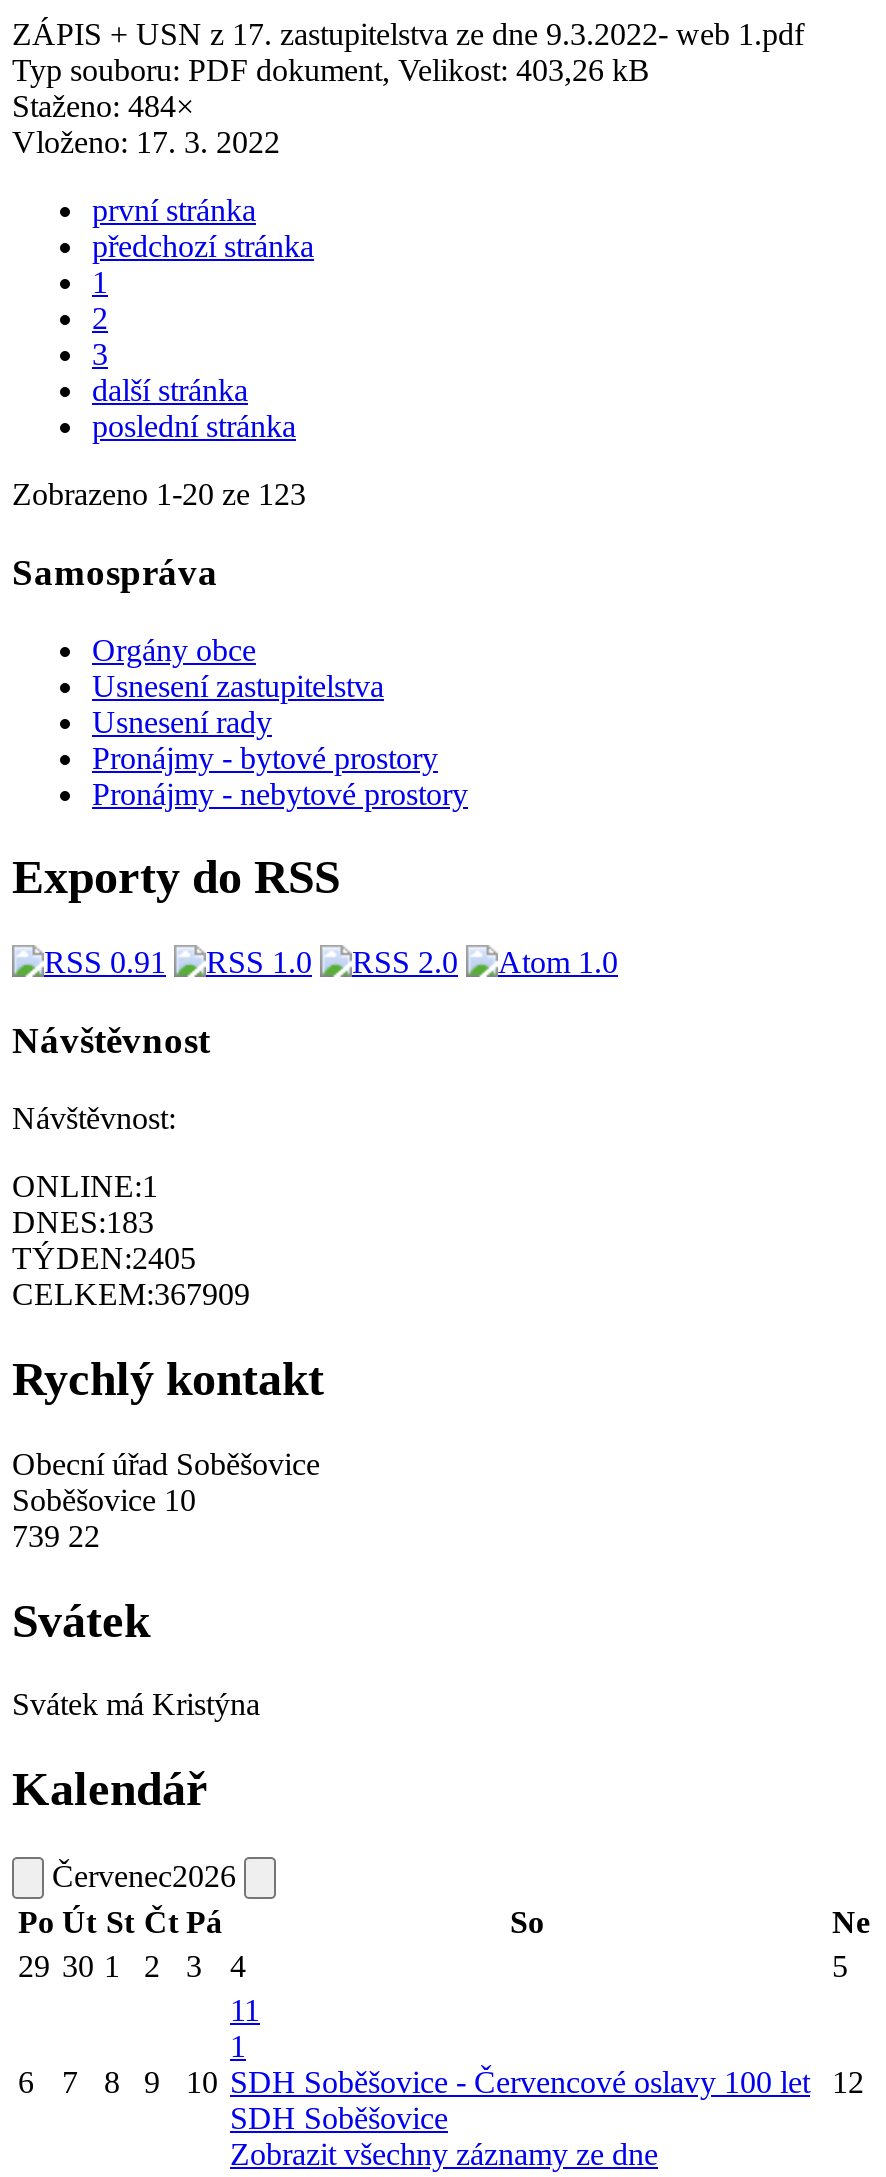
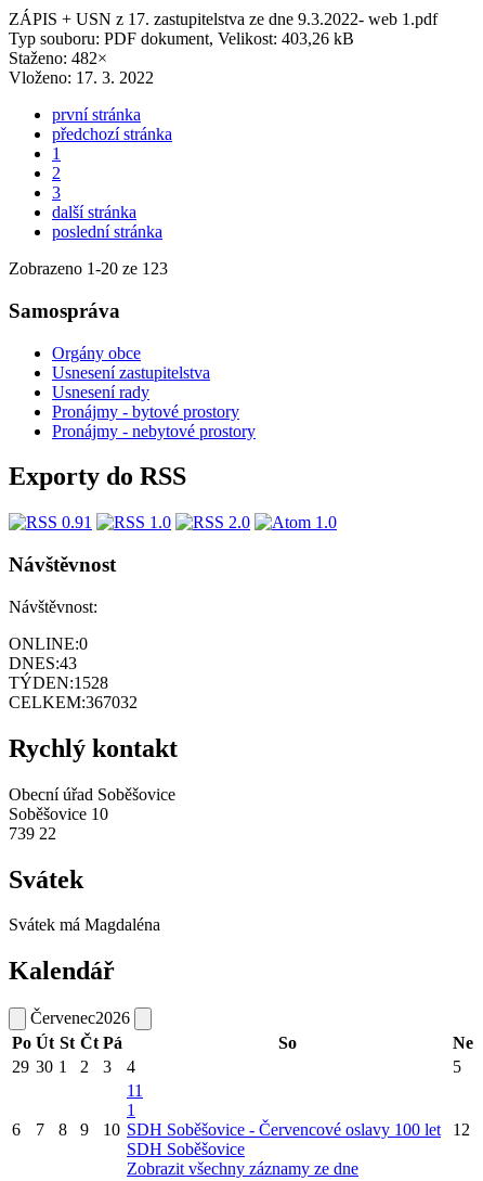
[12,89,194,123] Staženo: 484× -> [9,49,107,67] Staženo: 482×
[12,1169,158,1203] ONLINE:1 -> [9,634,88,653] ONLINE:0
[12,1205,154,1239] DNES:183 -> [9,654,77,672] DNES:43
[12,1241,196,1275] TÝDEN:2405 -> [9,673,108,692] TÝDEN:1528
[12,1277,250,1311] CELKEM:367909 -> [9,693,138,711] CELKEM:367032
[12,1688,260,1722] Svátek má Kristýna -> [9,916,160,934] Svátek má Magdaléna

